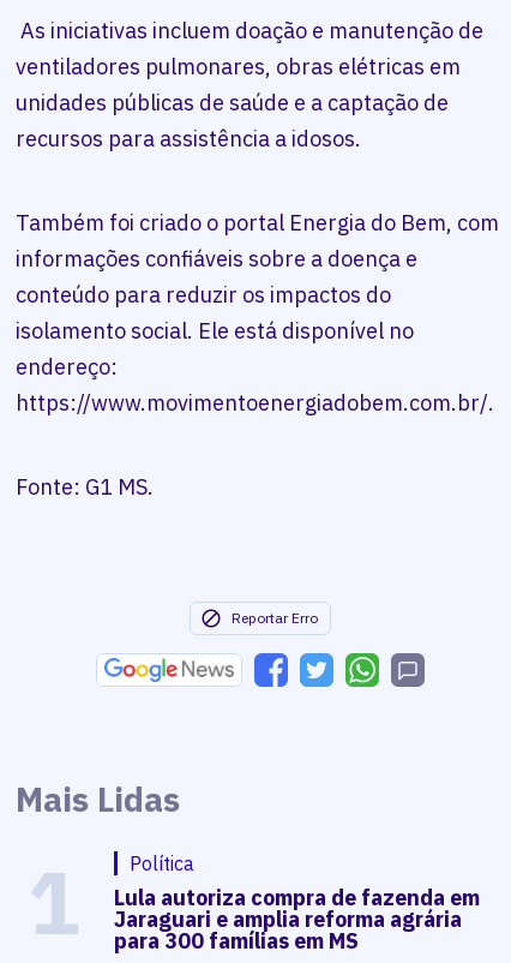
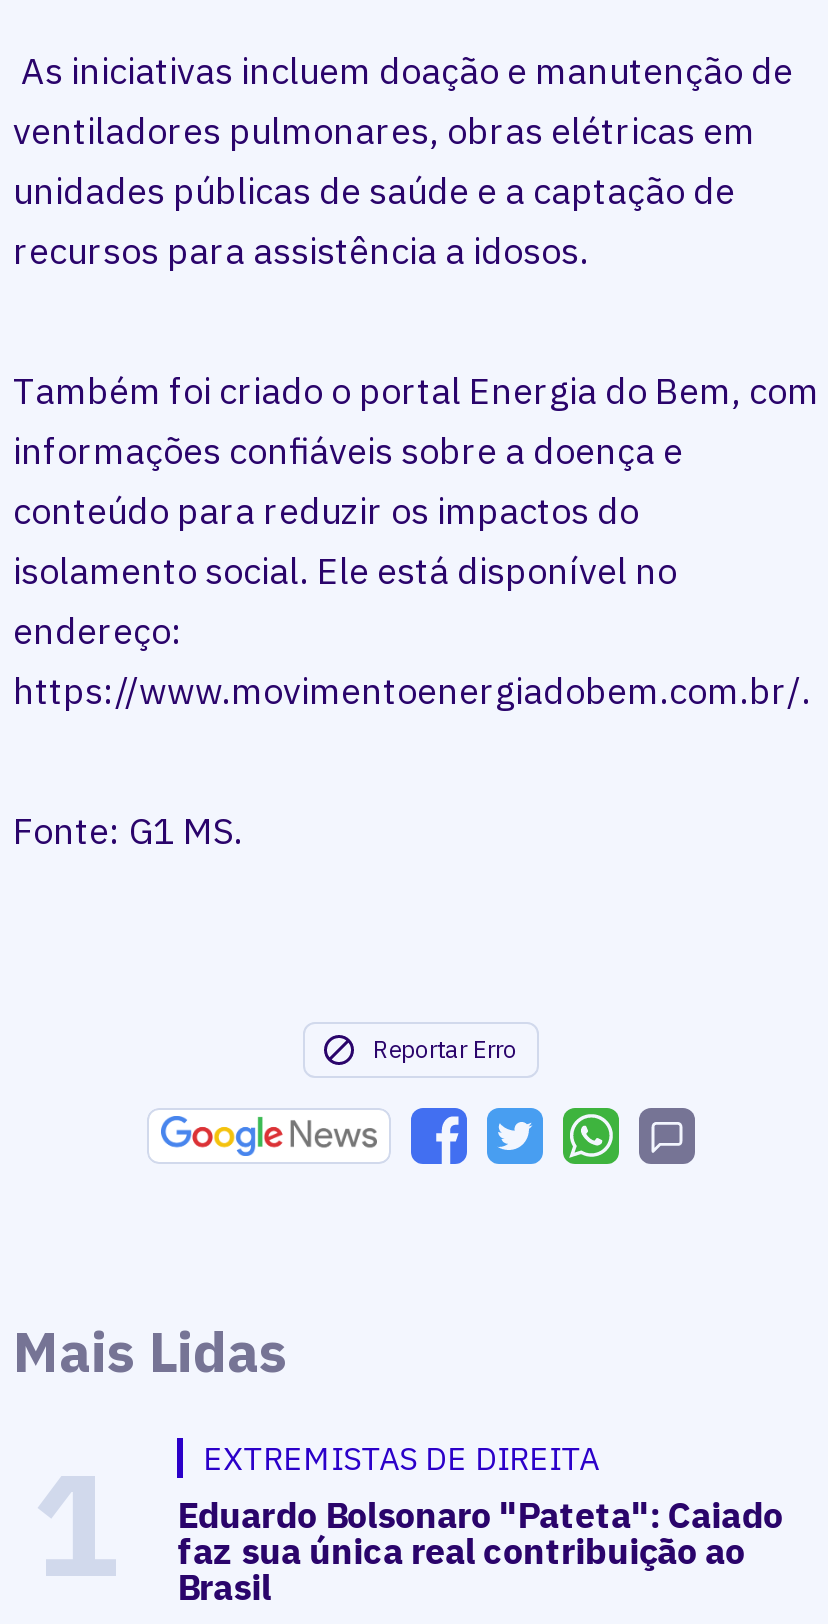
[114,852,480,955] Política | Lula autoriza compra de fazenda em | Jaraguari e amplia reforma agrária | para 300 famílias em MS -> [177,1439,783,1611] EXTREMISTAS DE DIREITA | Eduardo Bolsonaro "Pateta": Caiado | faz sua única real contribuição ao | Brasil

